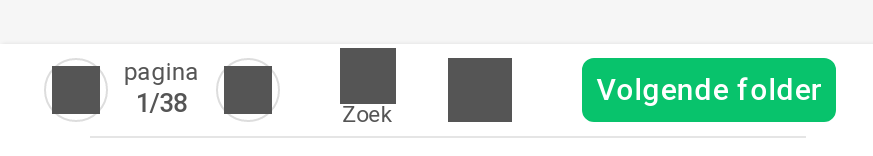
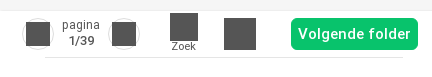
[136,87,188,117] 1/38 -> [68,32,94,47] 1/39

